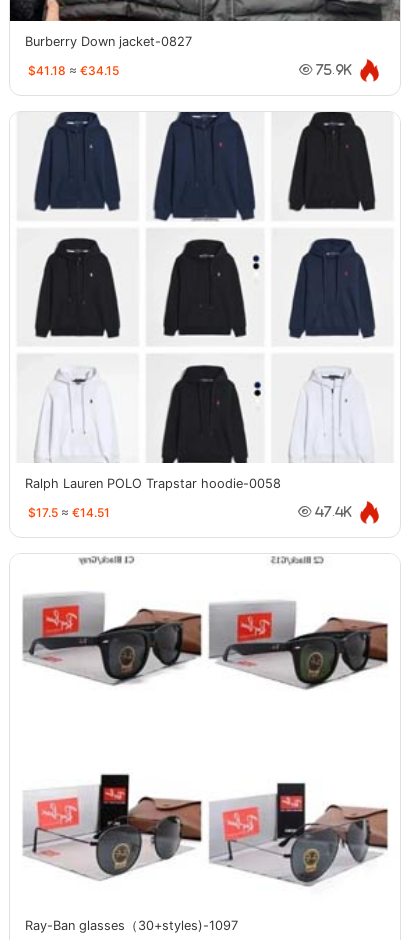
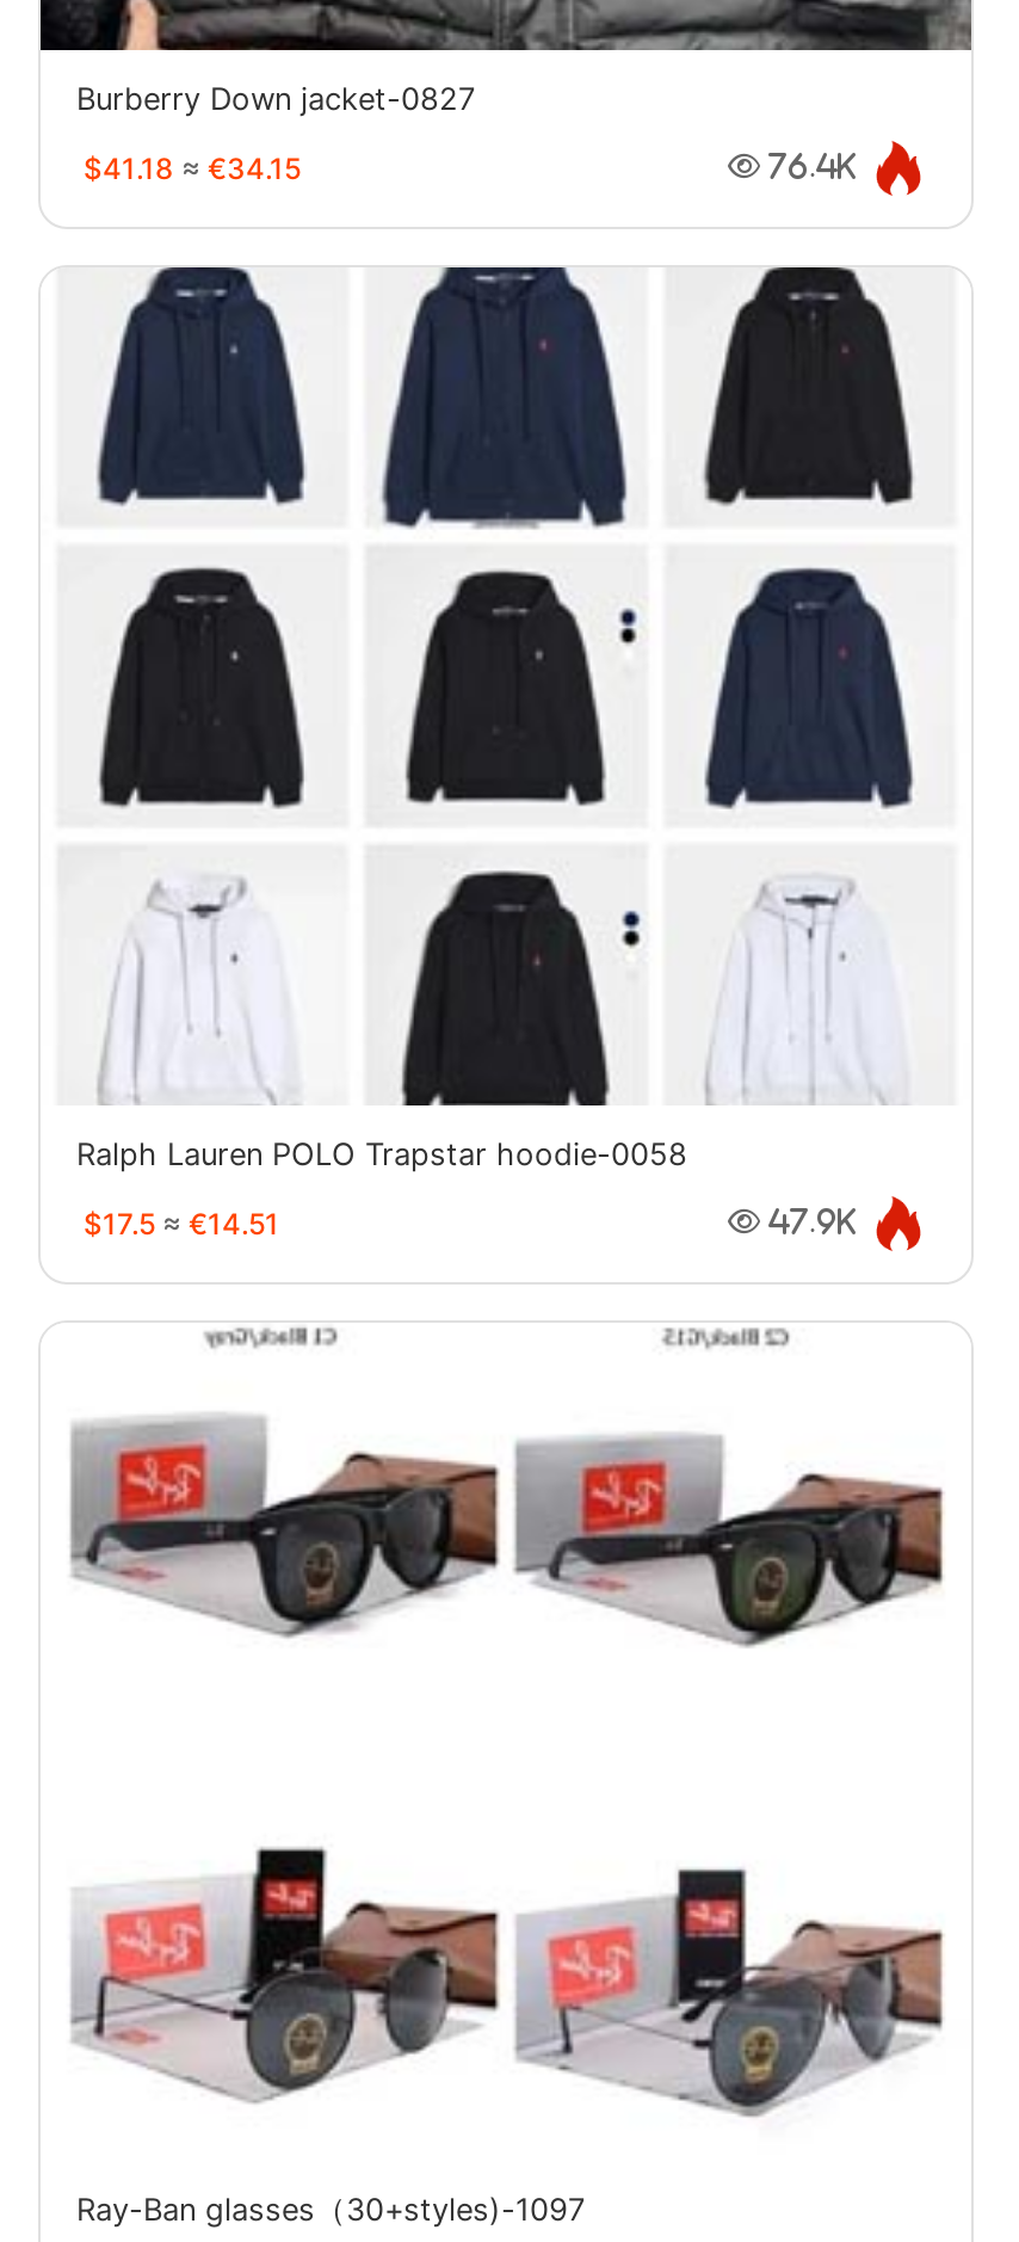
[313,63,352,76] 75.9K -> [761,151,857,182] 76.4K
[312,505,352,518] 47.4K -> [761,1206,857,1237] 47.9K

